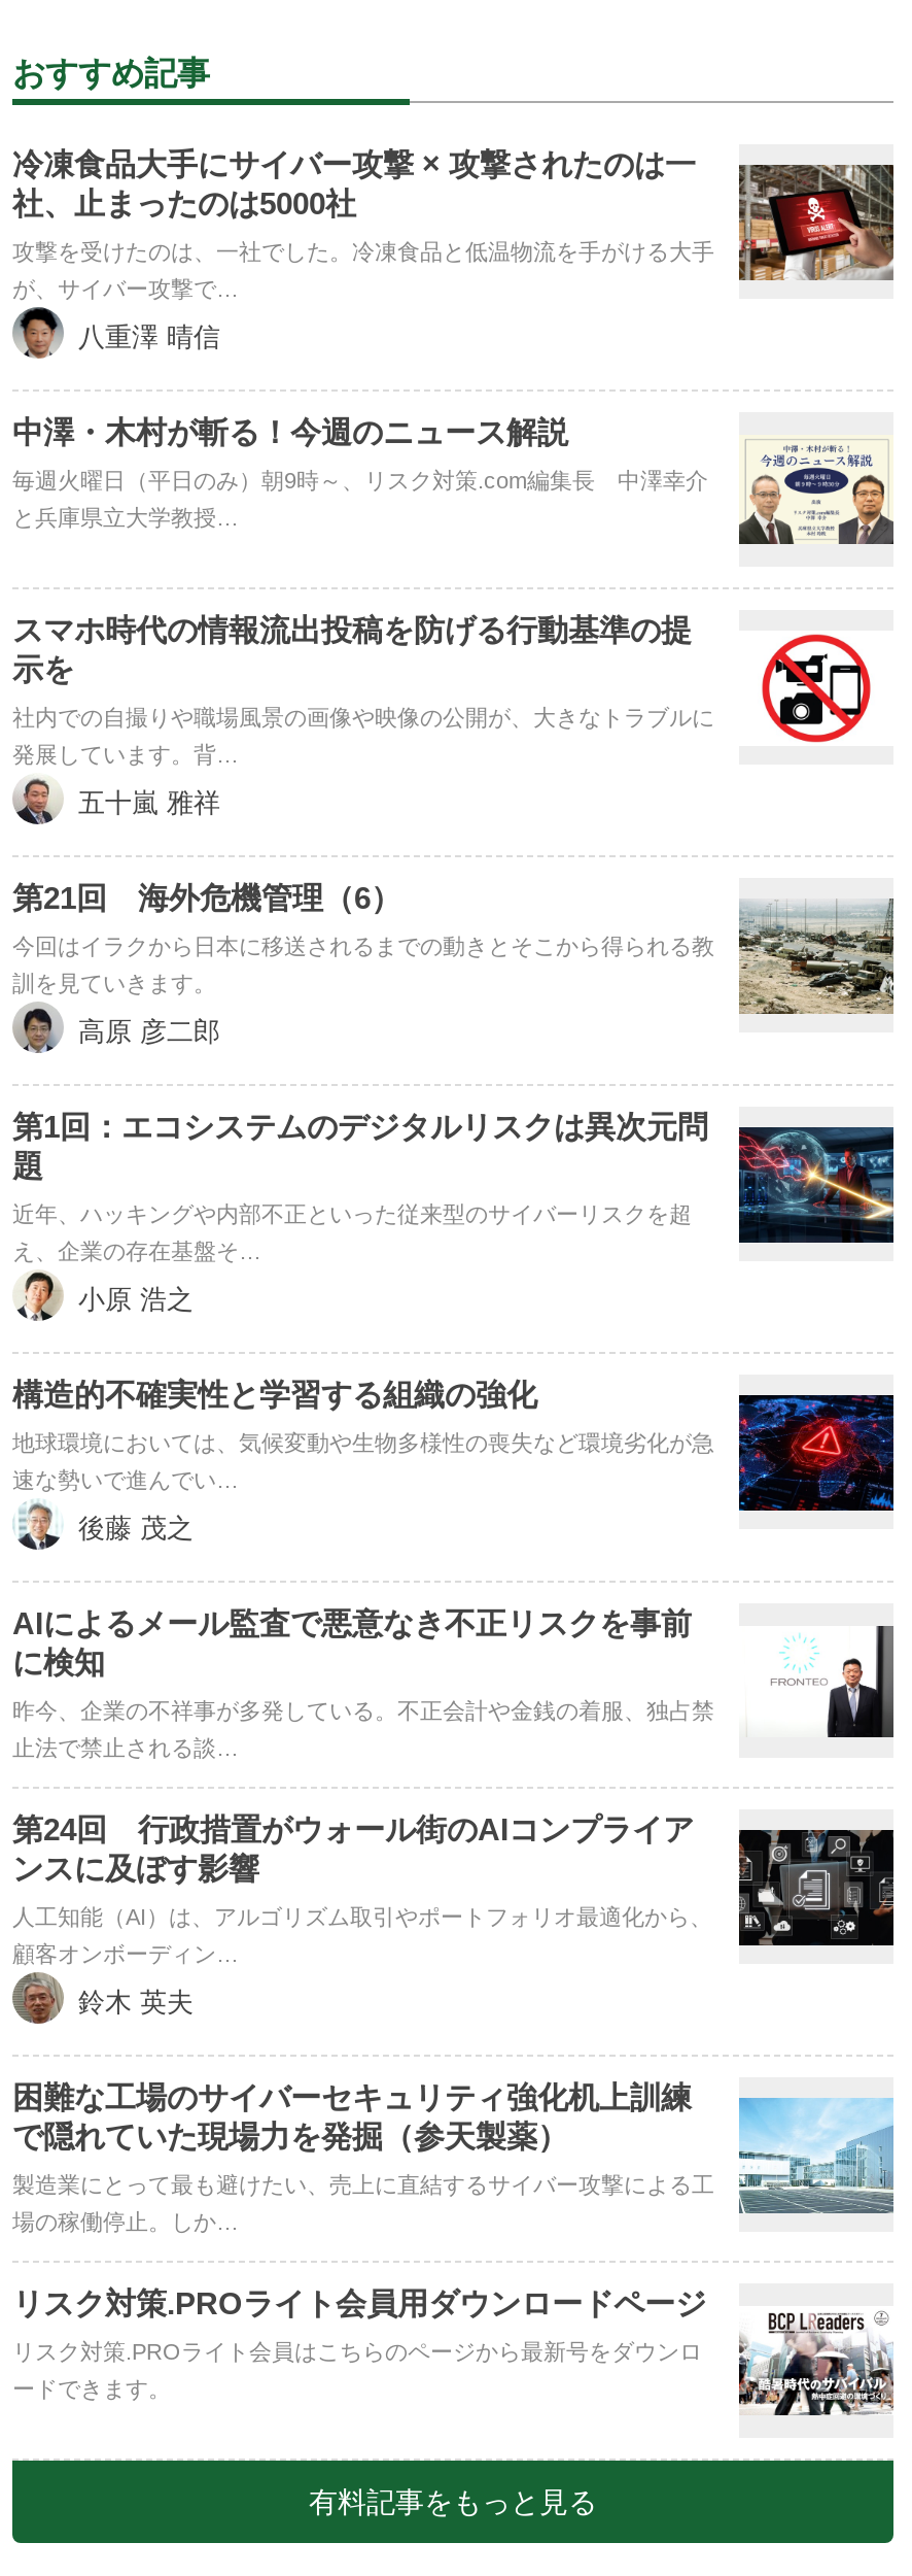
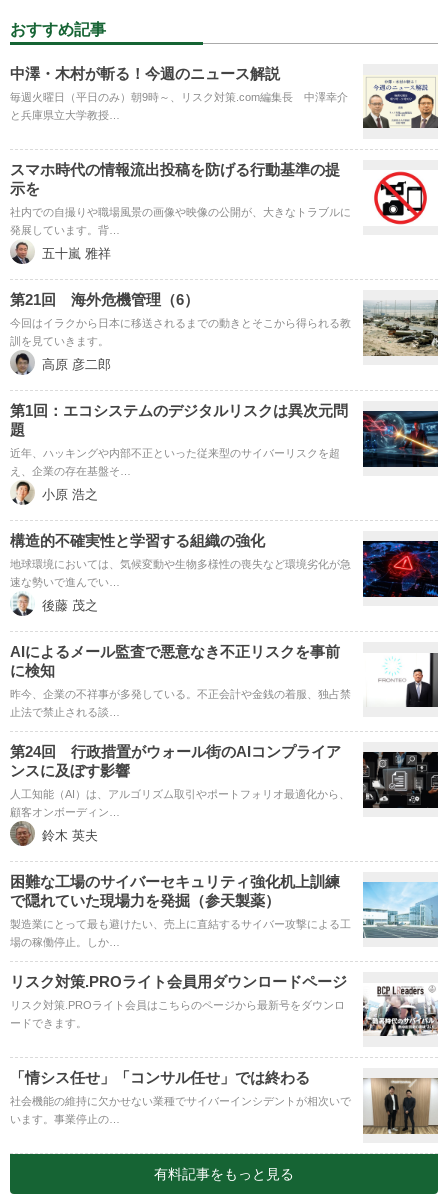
[12,147,896,353] [image] | 冷凍食品大手にサイバー攻撃 × 攻撃されたのは一 | 社、止まったのは5000社 | 攻撃を受けたのは、一社でした。冷凍食品と低温物流を手がける大手 | が、サイバー攻撃で… | 八重澤 晴信 -> none
moved [12,415,893,2402] -> [10,65,438,1029]: [image] | 中澤・木村が斬る！今週のニュース解説 | 毎週火曜日（平日のみ）朝9時～、リスク対策.com編集長 中澤幸介 | ... | リスク対策.PROライト会員はこちらのページから最新号をダウンロ | ードできます。
none -> [10,1069,438,1135] [image] | 「情シス任せ」「コンサル任せ」では終わる | 社会機能の維持に欠かせない業種でサイバーインシデントが相次いで | います。事業停止の…

